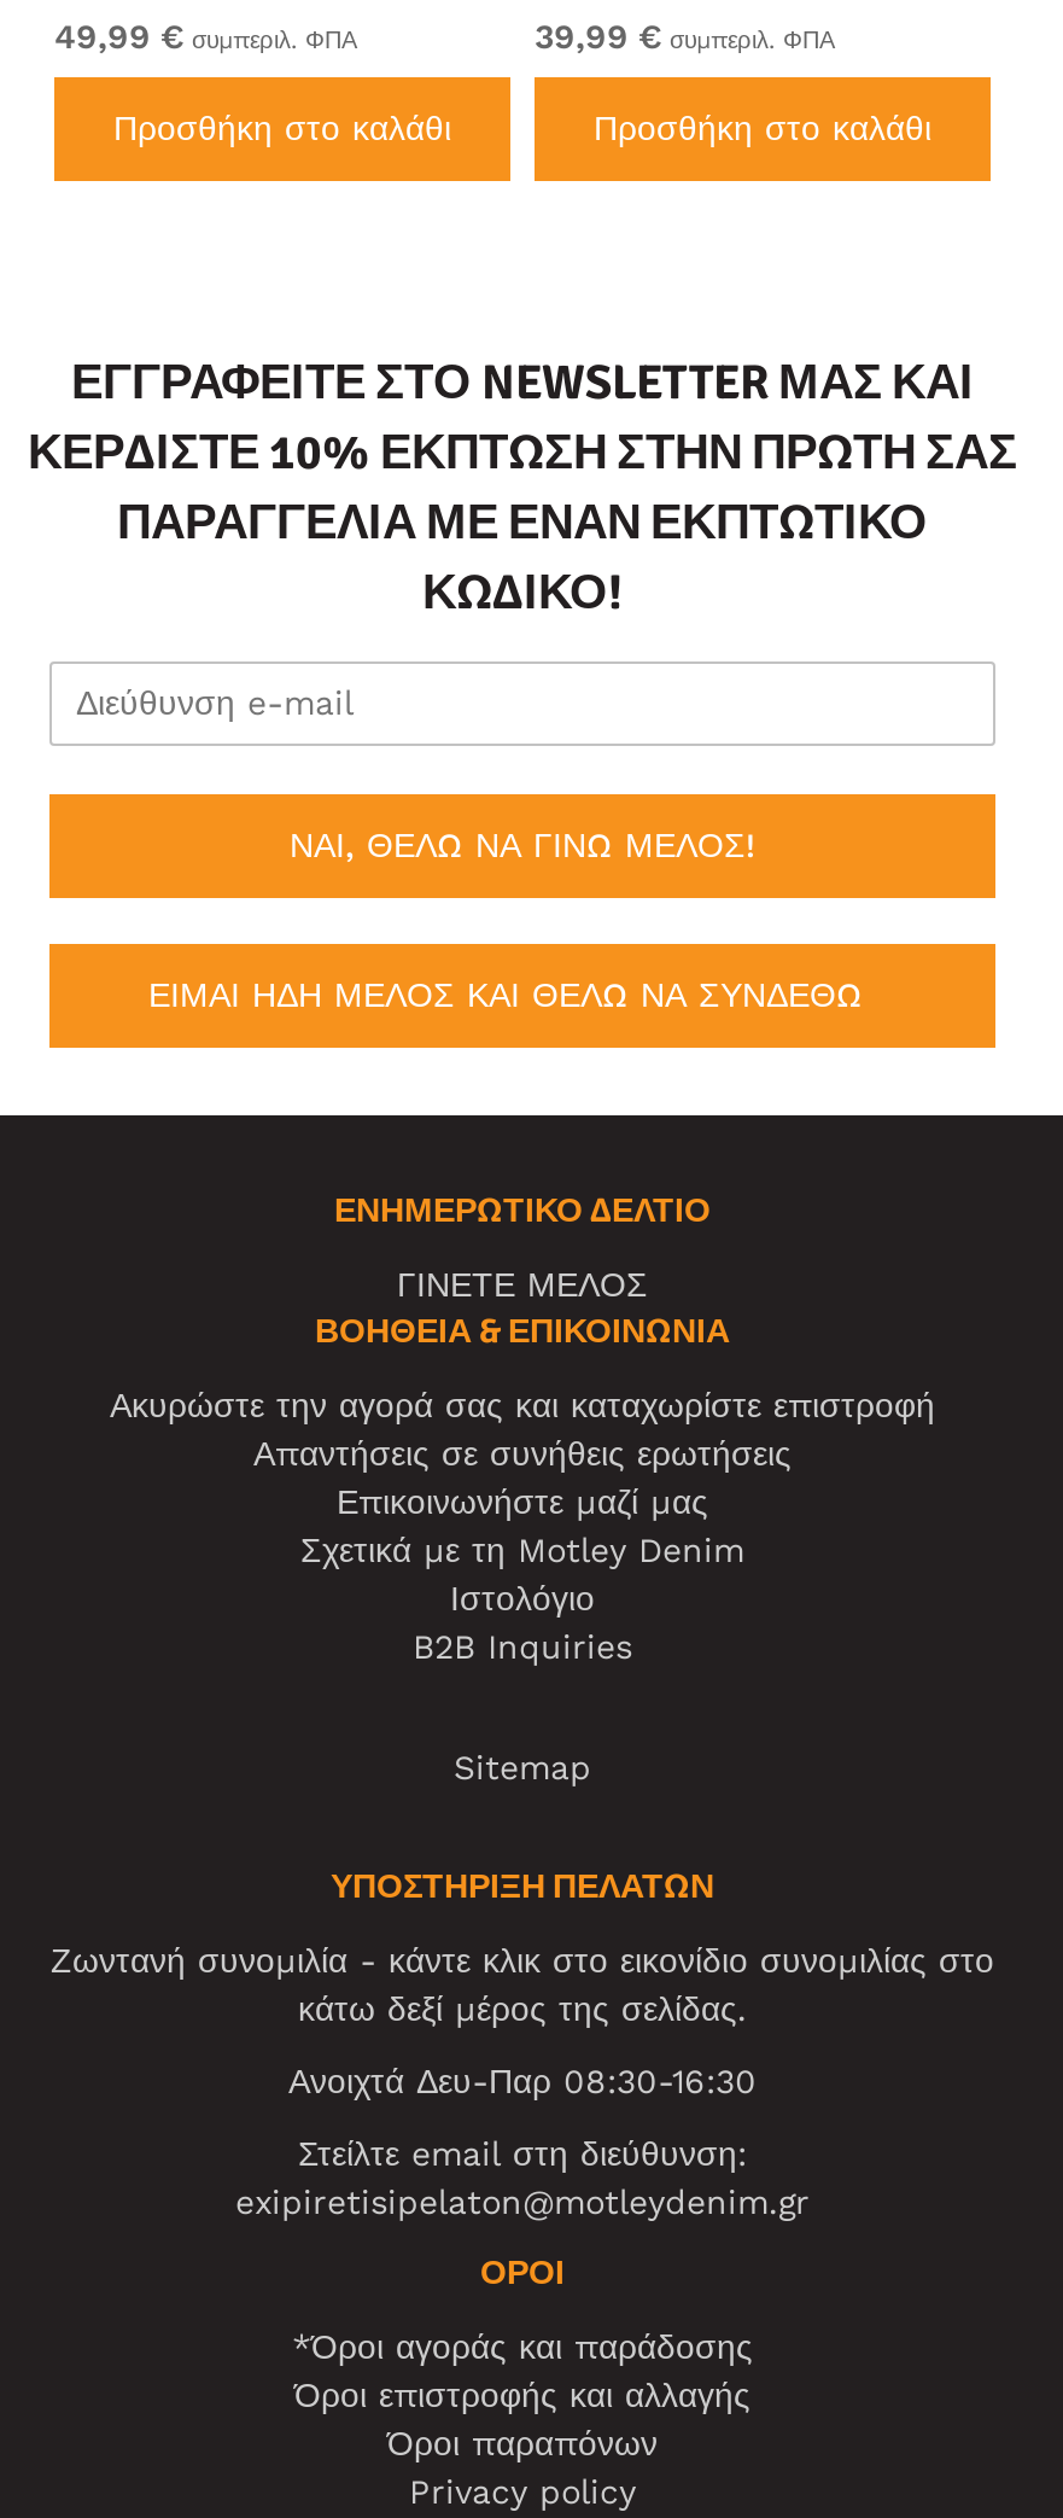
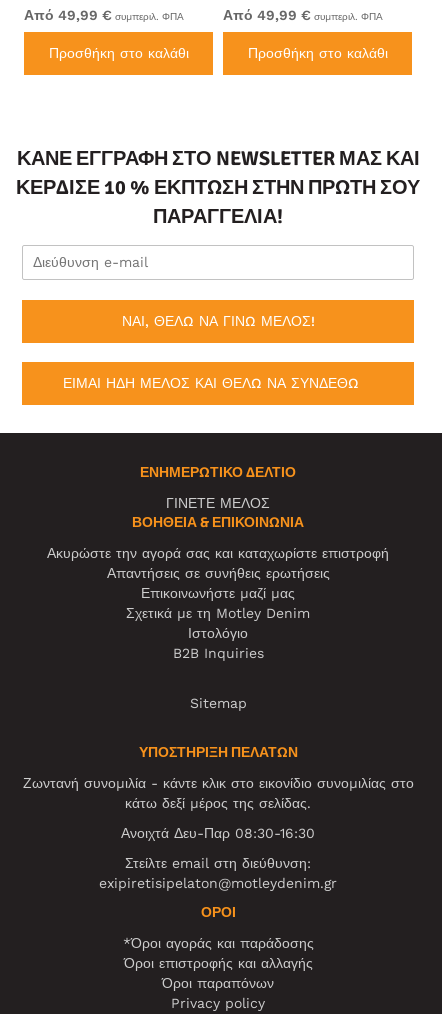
[54,16,358,55] 49,99 €συμπεριλ. ΦΠΑ -> [24,7,184,23] Από 49,99 €συμπεριλ. ΦΠΑ
[535,16,836,55] 39,99 €συμπεριλ. ΦΠΑ -> [223,7,383,23] Από 49,99 €συμπεριλ. ΦΠΑ
[28,352,1017,622] ΕΓΓΡΑΦΕΊΤΕ ΣΤΟ NEWSLETTER ΜΑΣ ΚΑΙ | ΚΕΡΔΊΣΤΕ 10% ΈΚΠΤΩΣΗ ΣΤΗΝ ΠΡΏΤΗ ΣΑΣ | ΠΑΡΑΓΓΕΛΊΑ ΜΕ ΈΝΑΝ ΕΚΠΤΩΤΙΚΌ | ΚΩΔΙΚΌ! -> [16,146,420,229] ΚΆΝΕ ΕΓΓΡΑΦΉ ΣΤΟ NEWSLETTER ΜΑΣ ΚΑΙ | ΚΈΡΔΙΣΕ 10 % ΈΚΠΤΩΣΗ ΣΤΗΝ ΠΡΏΤΗ ΣΟΥ | ΠΑΡΑΓΓΕΛΊΑ!

